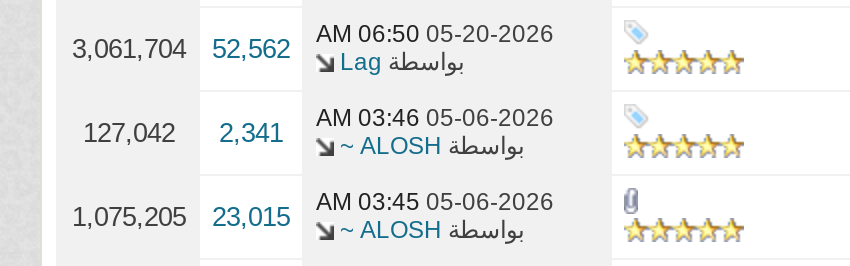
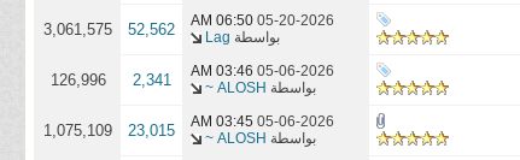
[72,34,186,64] 3,061,704 -> [43,20,112,38] 3,061,575
[83,118,283,148] 127,042 2,341 -> [50,71,171,89] 126,996 2,341
[72,202,290,232] 1,075,205 23,015 -> [43,122,175,140] 1,075,109 23,015

